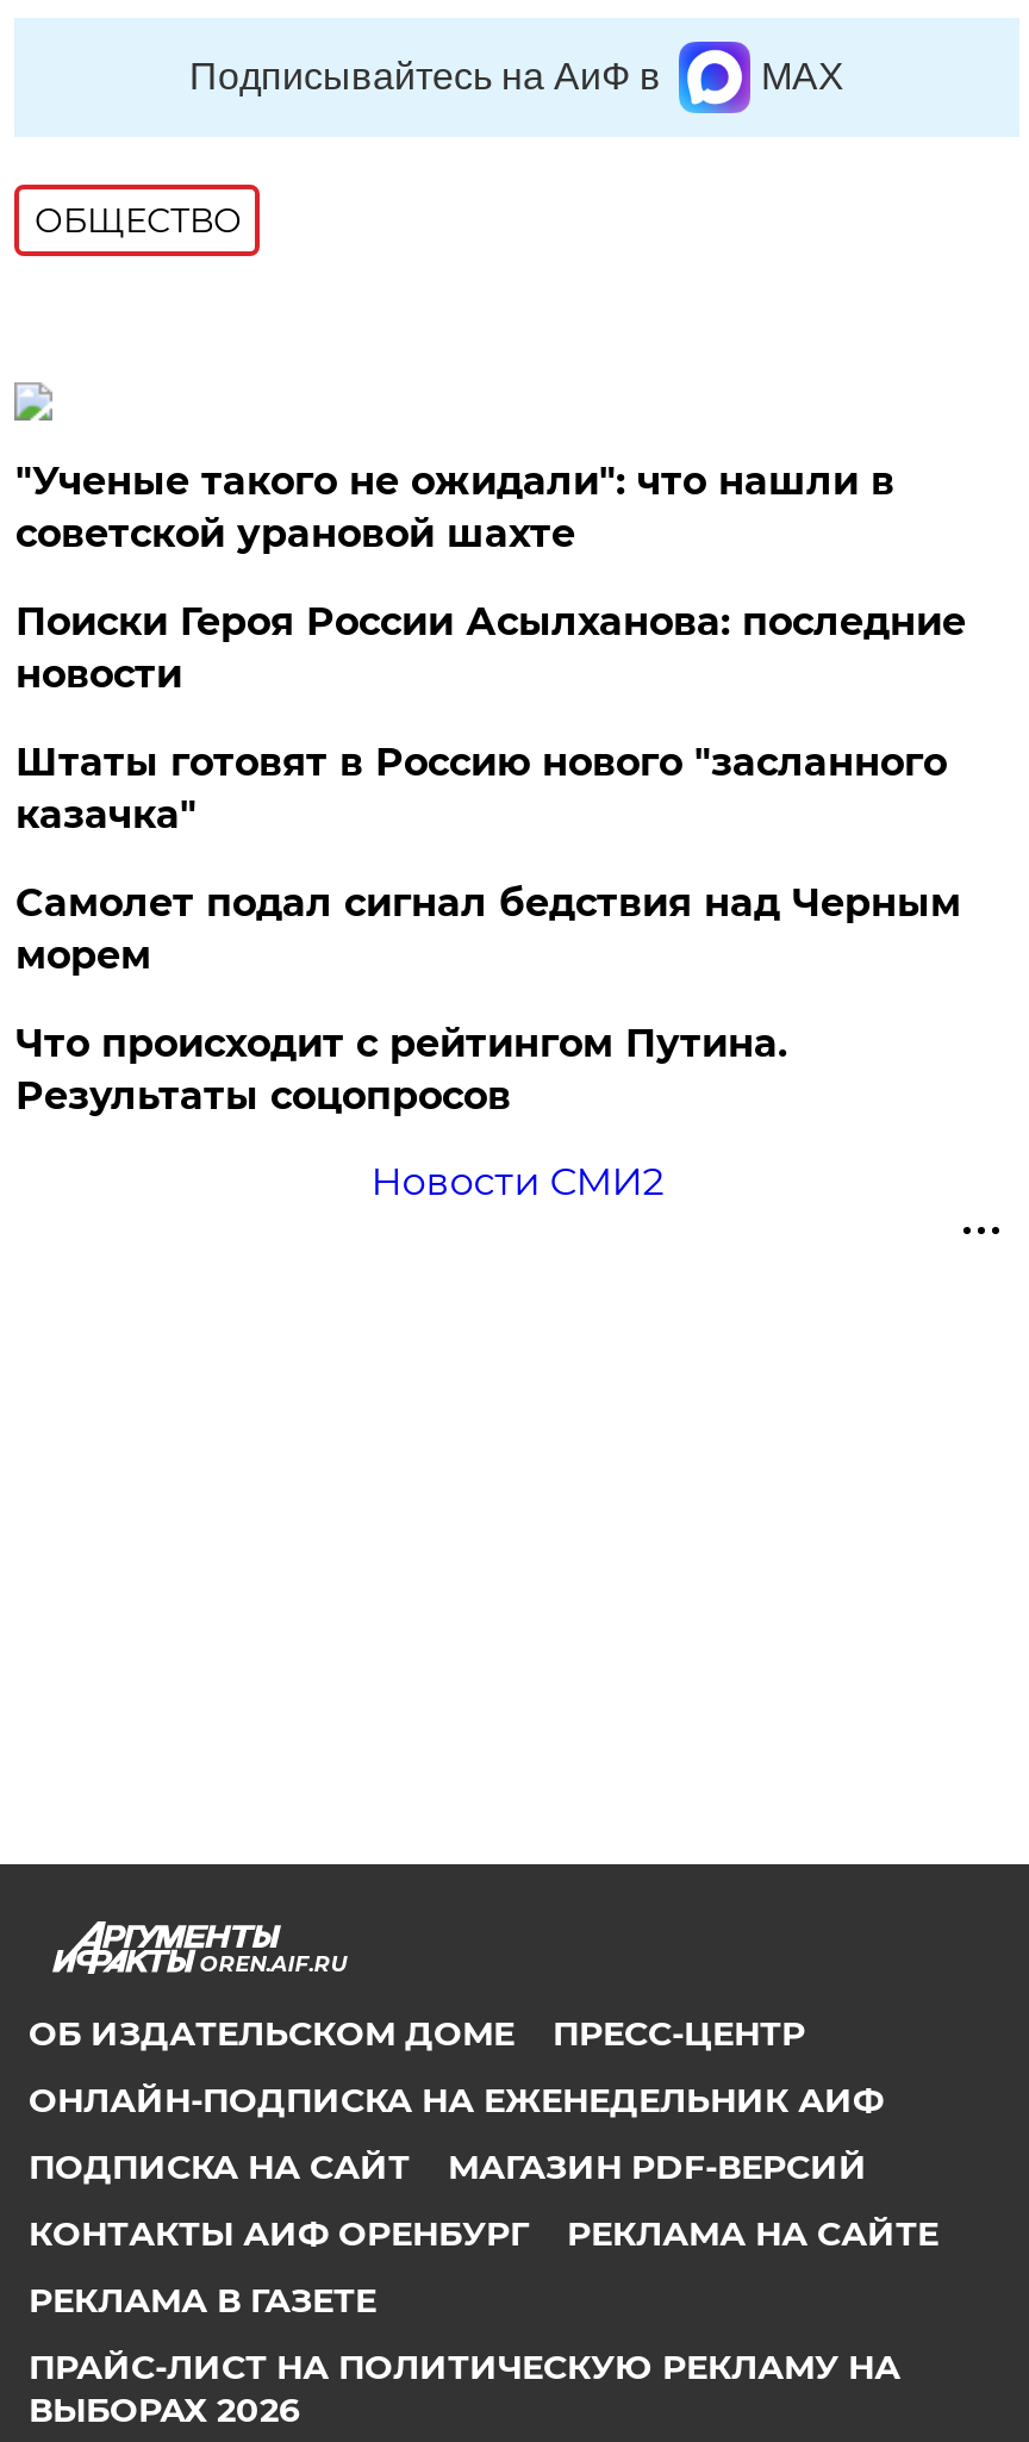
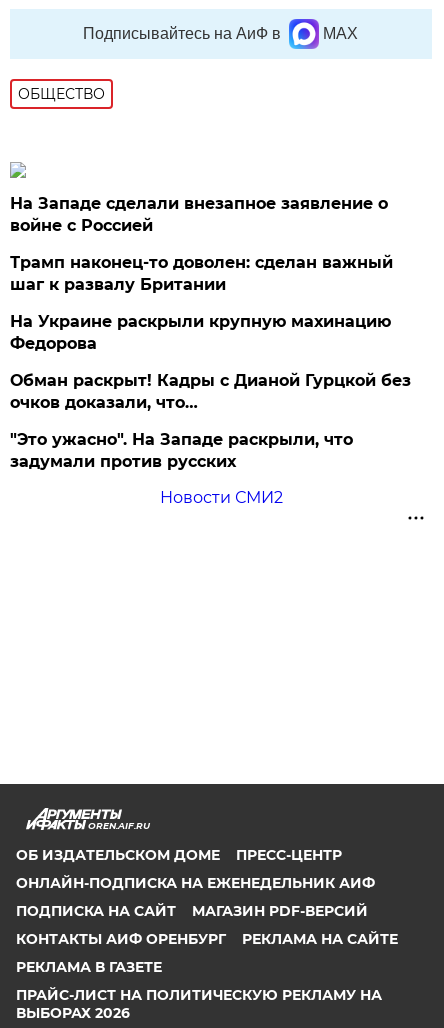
[15,458,894,556] "Ученые такого не ожидали": что нашли в | советской урановой шахте -> [10,194,388,235] На Западе сделали внезапное заявление о | войне с Россией
[15,599,966,697] Поиски Героя России Асылханова: последние | новости -> [10,253,393,294] Трамп наконец-то доволен: сделан важный | шаг к развалу Британии
[15,740,947,837] Штаты готовят в Россию нового "засланного | казачка" -> [10,312,391,353] На Украине раскрыли крупную махинацию | Федорова
[15,880,961,978] Самолет подал сигнал бедствия над Черным | морем -> [10,371,411,412] Обман раскрыт! Кадры с Дианой Гурцкой без | очков доказали, что…
[15,1021,787,1118] Что происходит с рейтингом Путина. | Результаты соцопросов -> [10,430,353,471] "Это ужасно". На Западе раскрыли, что | задумали против русских

